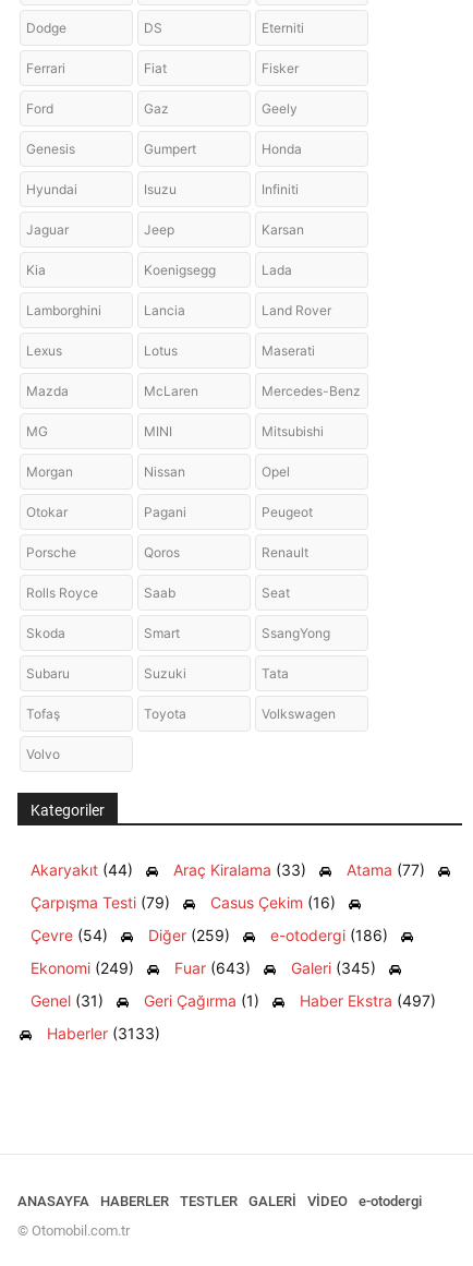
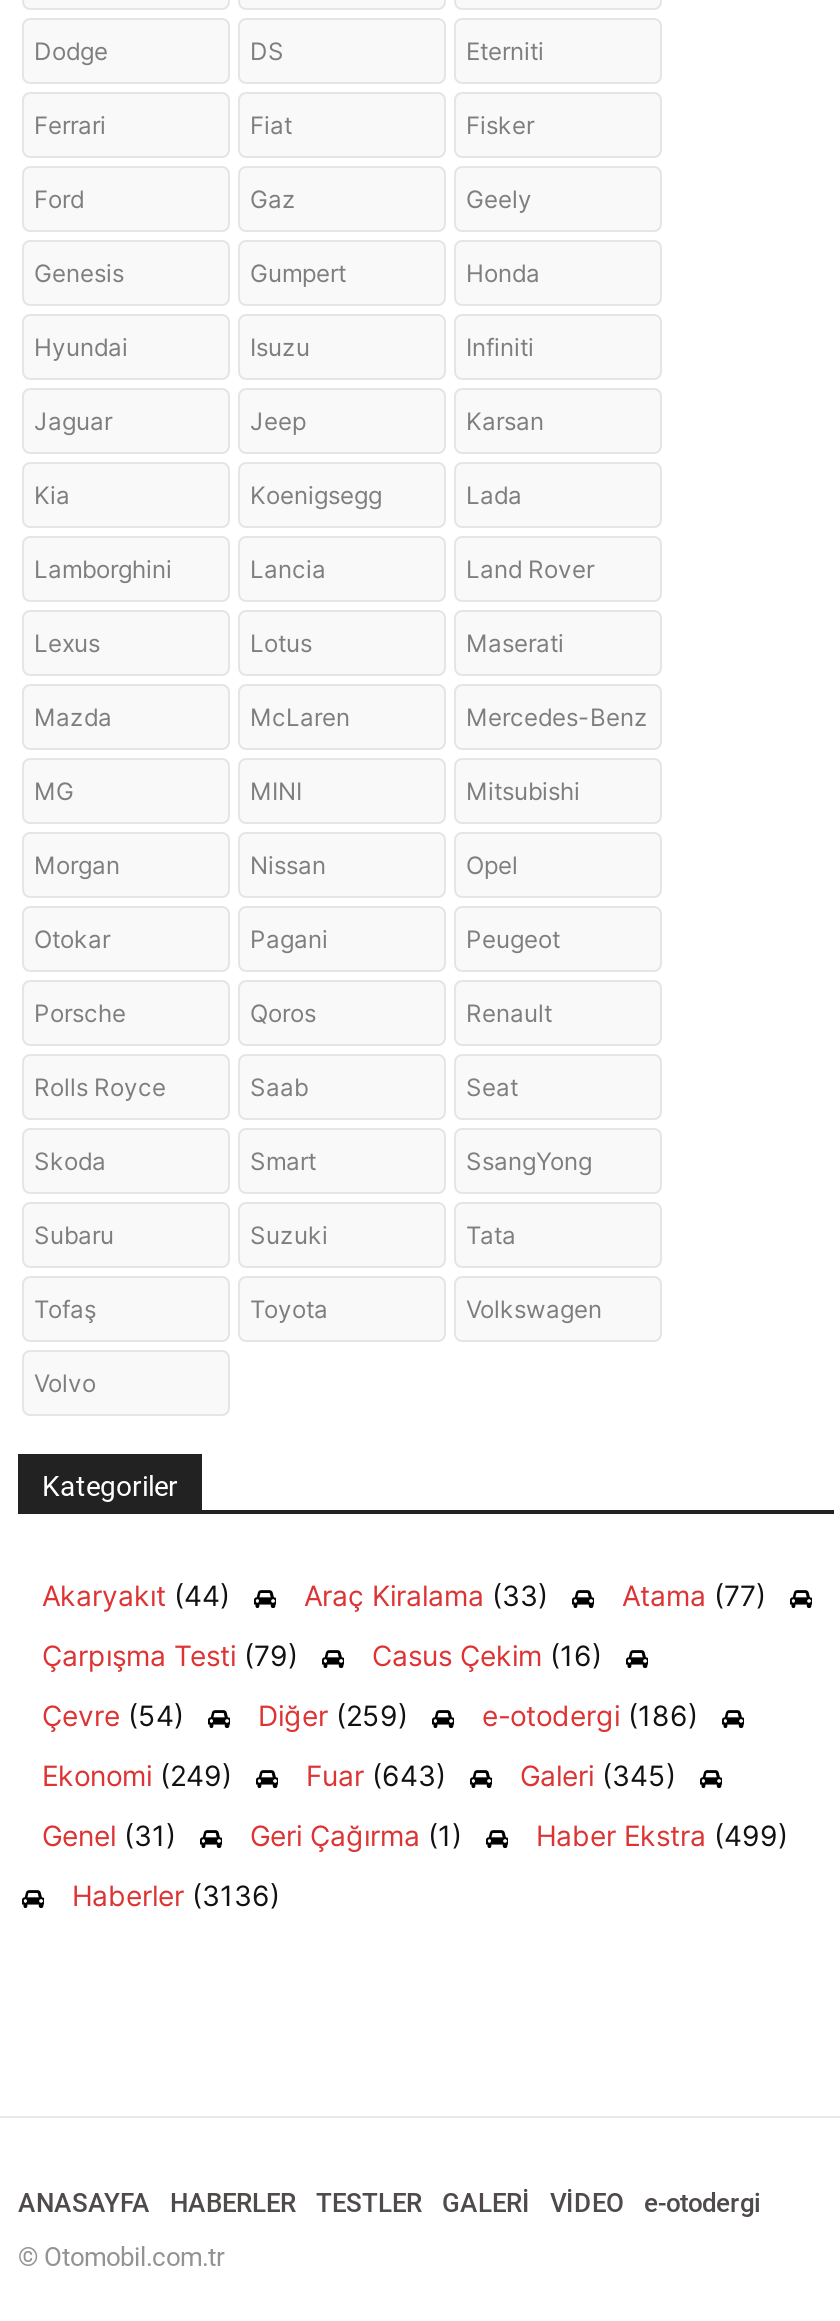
[300,991,436,1009] Haber Ekstra (497) -> [536,1817,788,1851] Haber Ekstra (499)
[47,1023,160,1042] Haberler (3133) -> [72,1877,280,1911] Haberler (3136)

